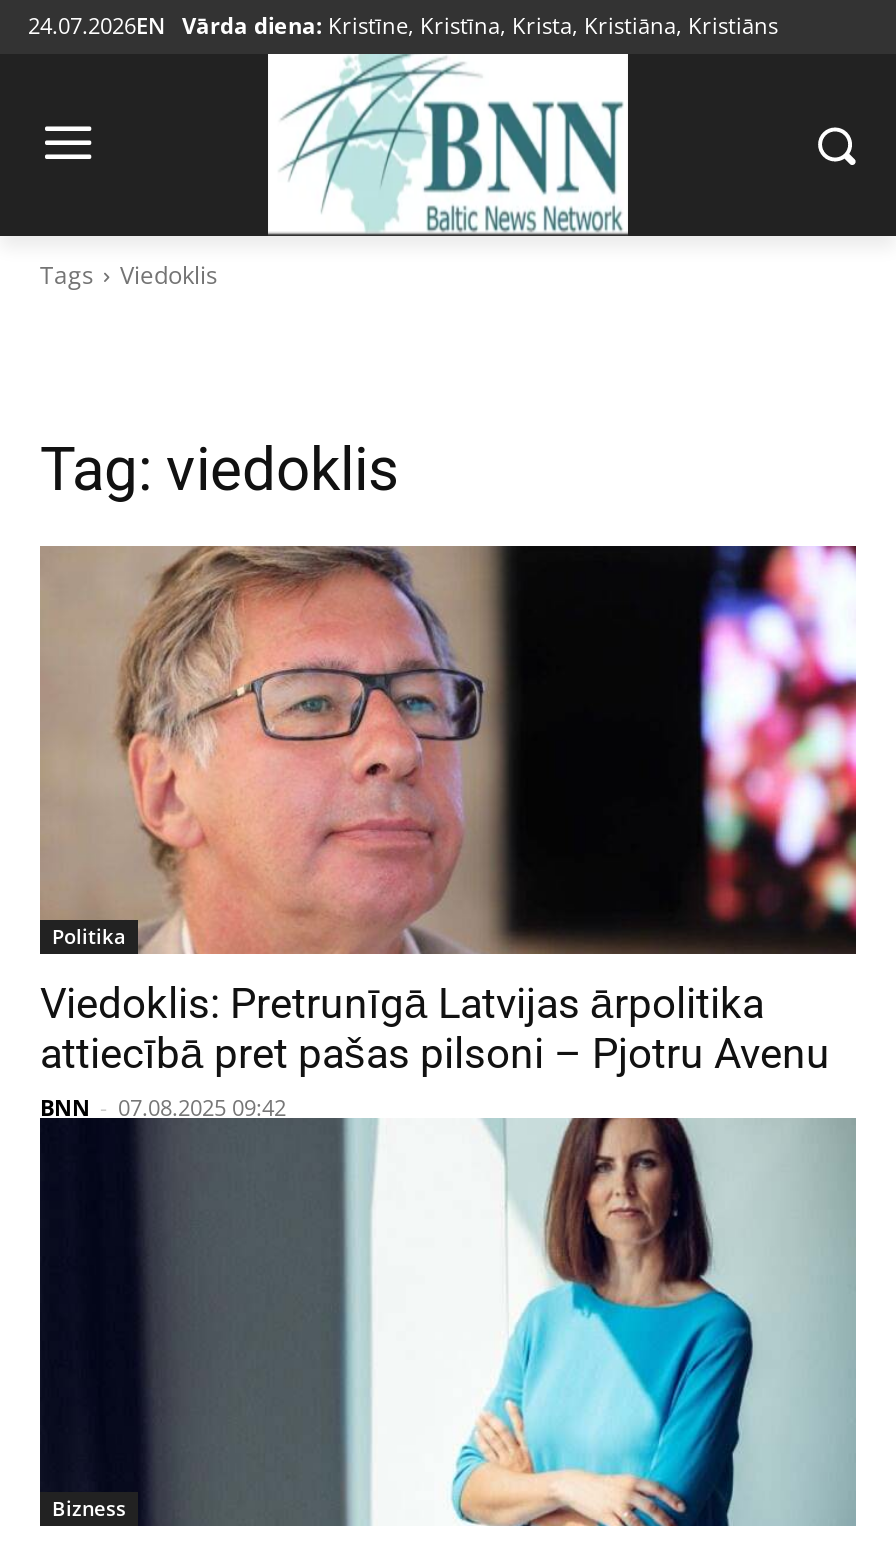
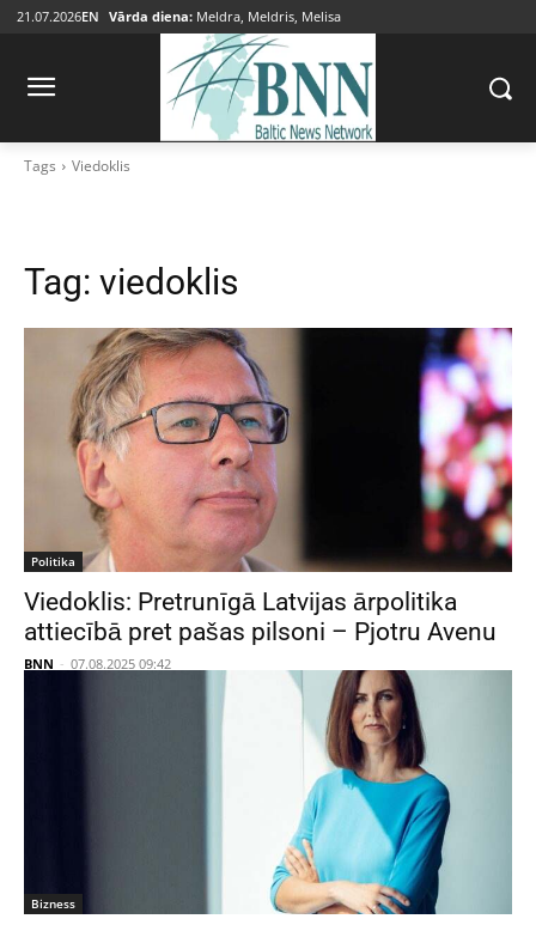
[28,10,778,40] 24.07.2026EN Vārda diena: Kristīne, Kristīna, Krista, Kristiāna, Kristiāns -> [17,7,341,25] 21.07.2026EN Vārda diena: Meldra, Meldris, Melisa

